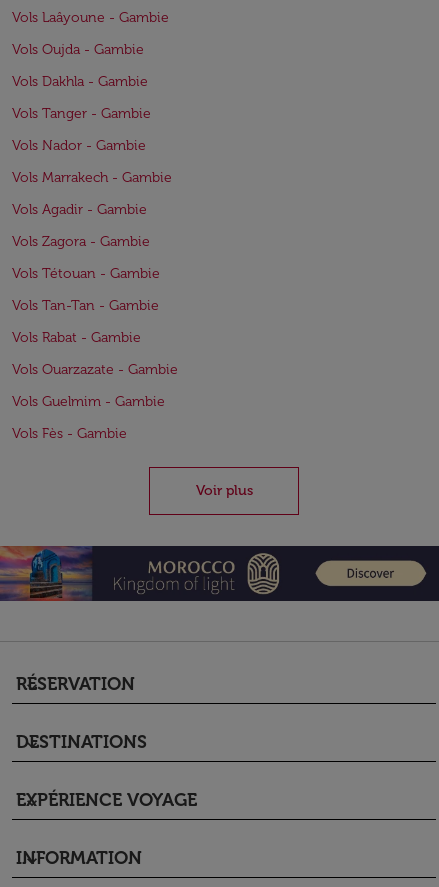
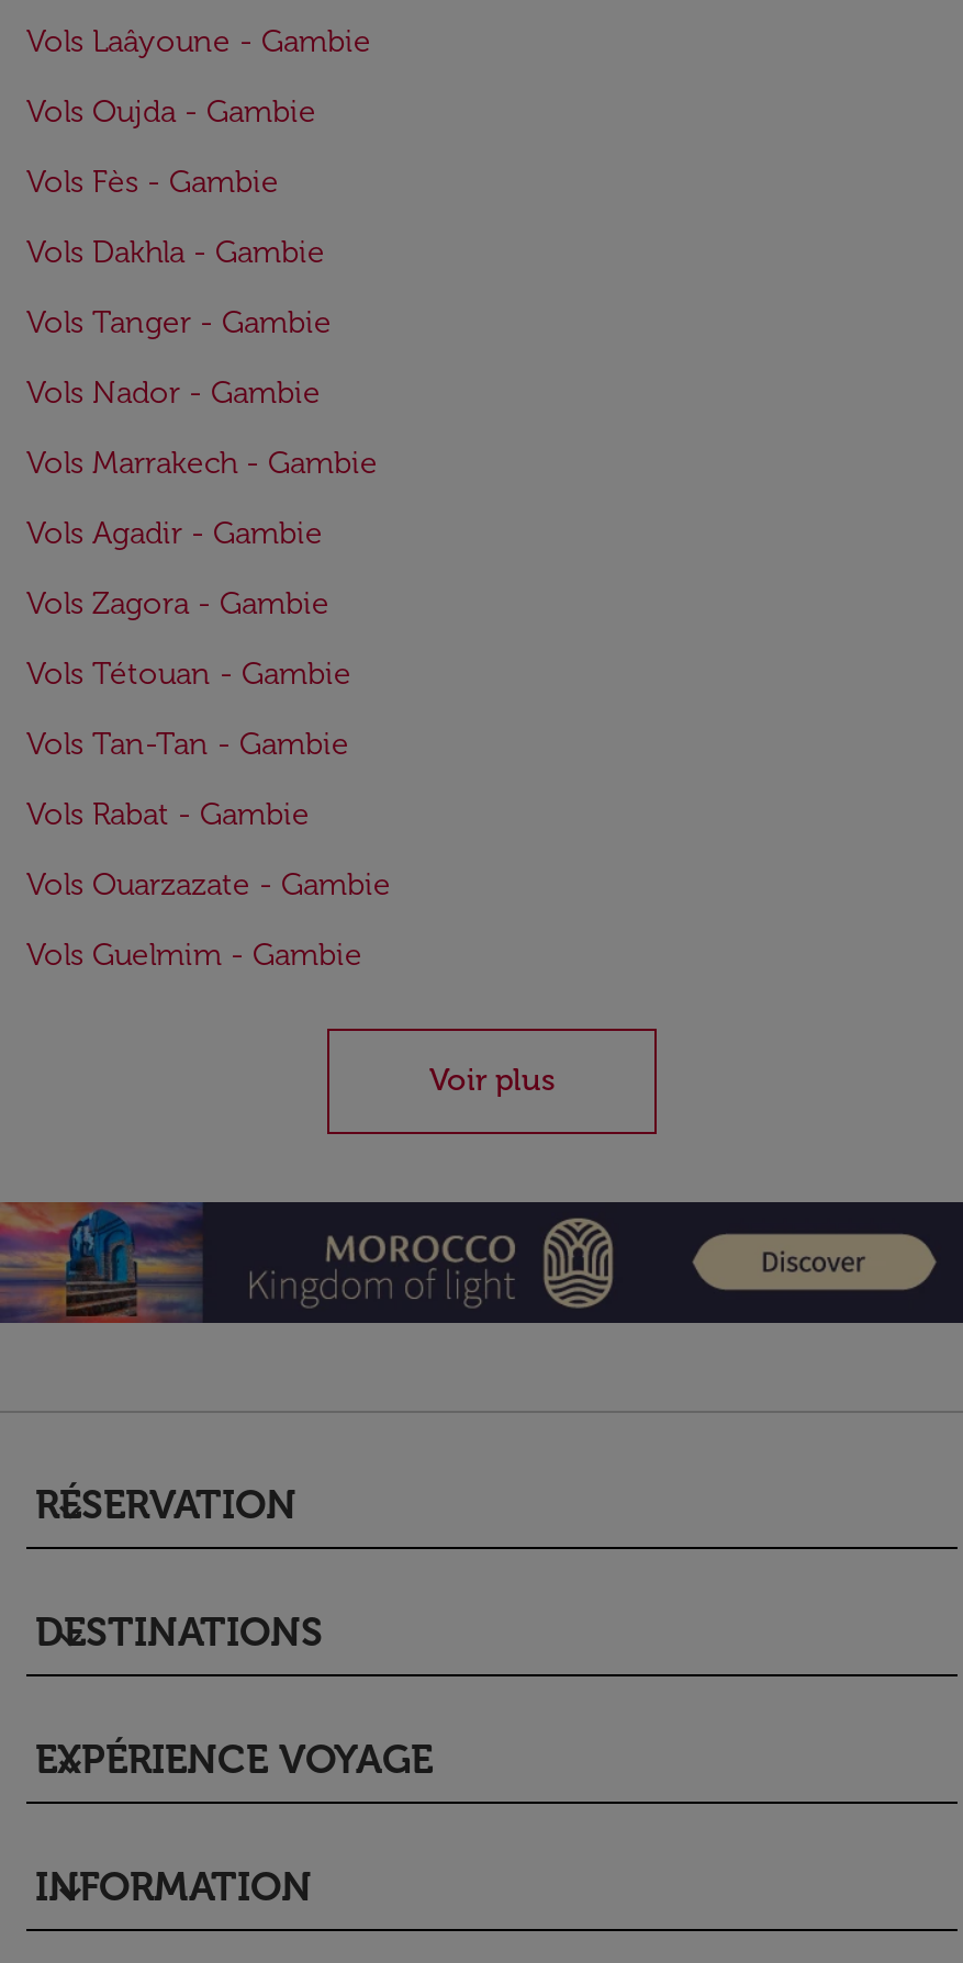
moved [12,73,178,410] -> [26,234,391,974]: Vols Dakhla - Gambie | Vols Tanger - Gambie | Vols Nador - Gambie | ... | Vols Ouarzazate - Gambie | Vols Guelmim - Gambie
moved [12,425,127,442] -> [26,164,279,201]: Vols Fès - Gambie

